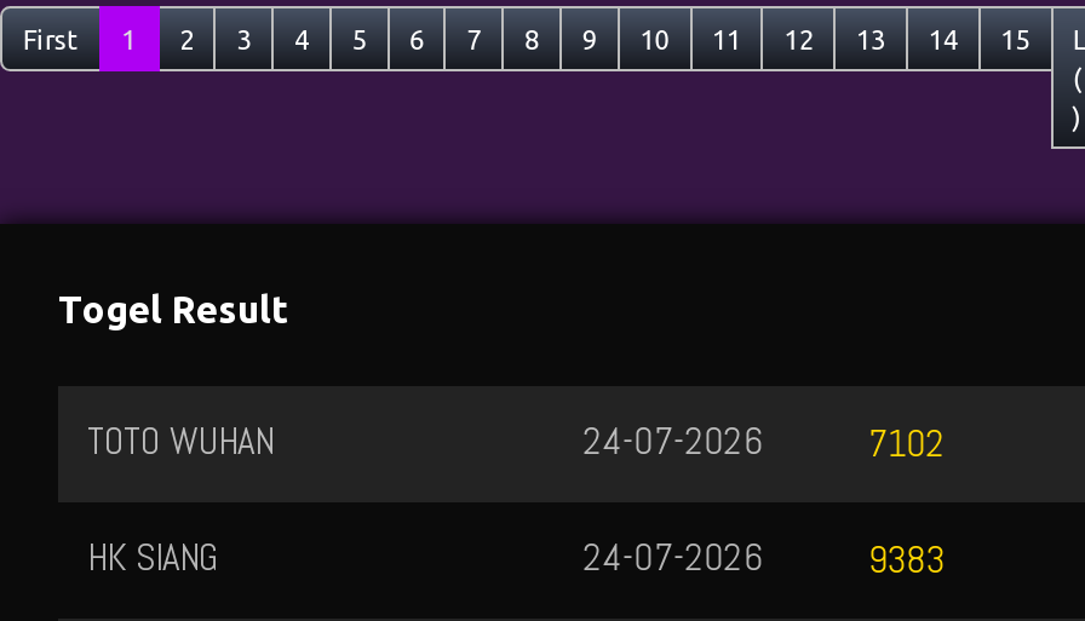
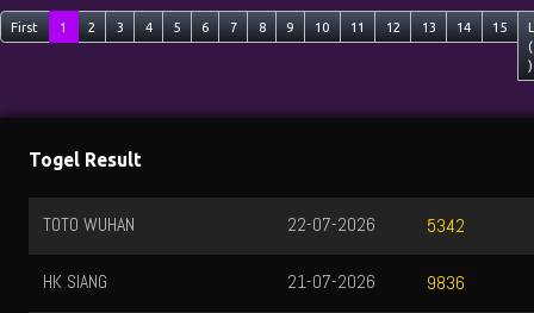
[583,419,762,467] 24-07-2026 -> [287,214,375,237] 22-07-2026
[868,420,945,468] 7102 -> [427,214,465,238] 5342
[583,535,762,583] 24-07-2026 -> [287,271,375,294] 21-07-2026
[868,536,945,584] 9383 -> [427,271,465,295] 9836

